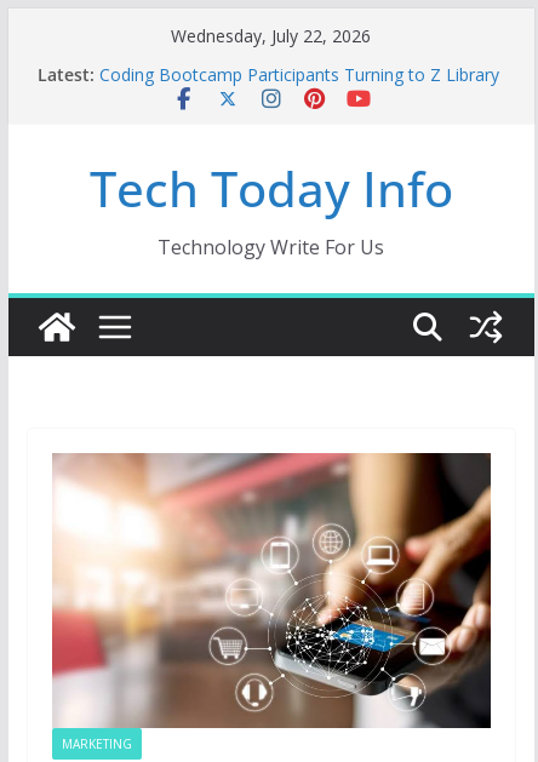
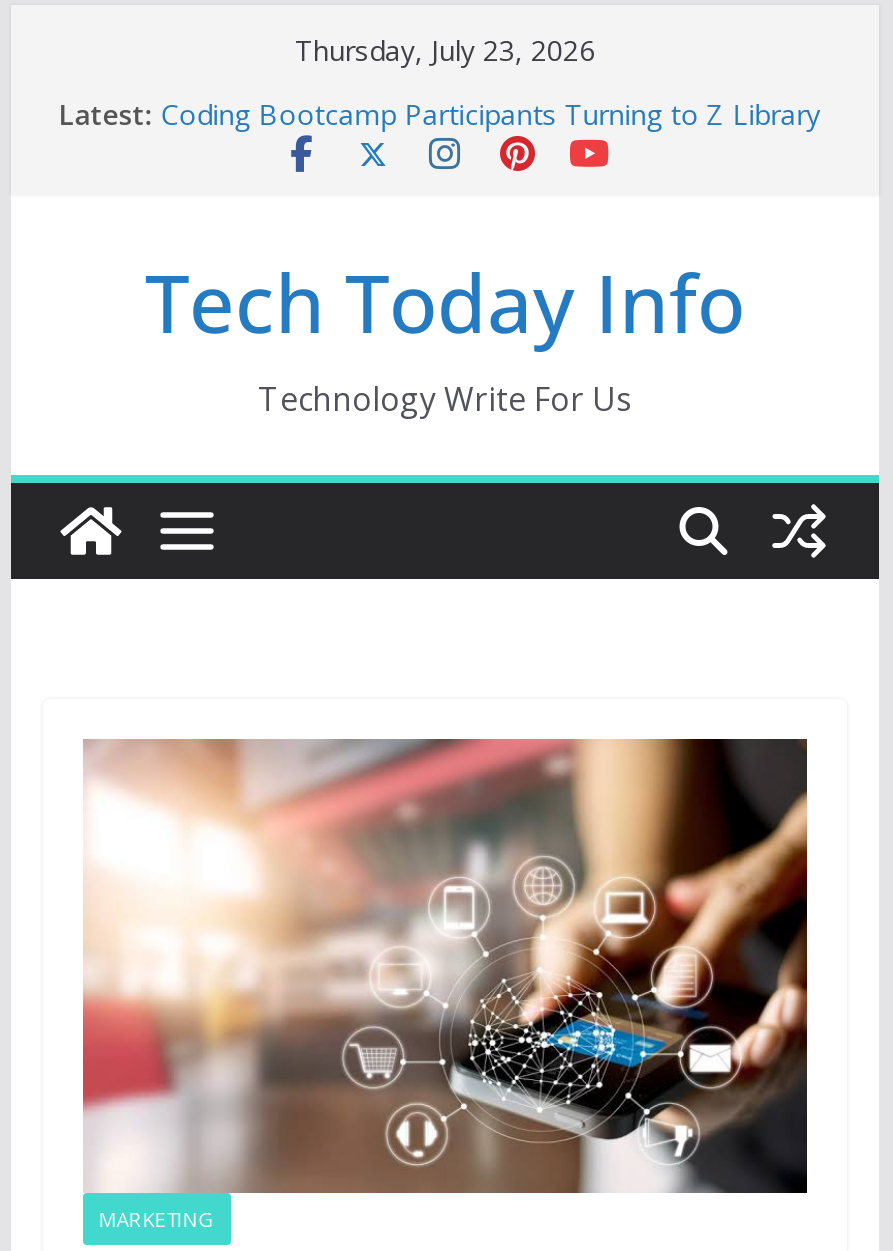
[171,24,371,47] Wednesday, July 22, 2026 -> [295,31,595,69] Thursday, July 23, 2026

